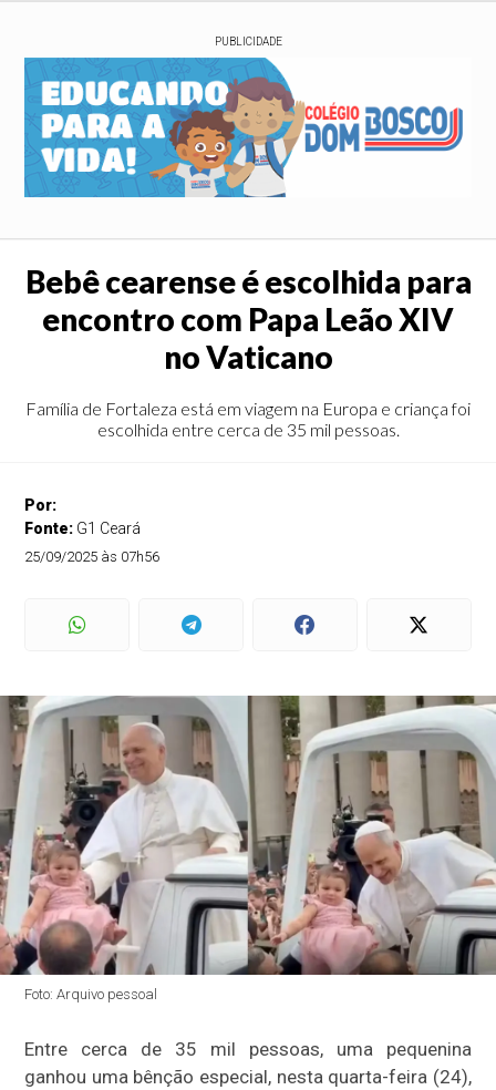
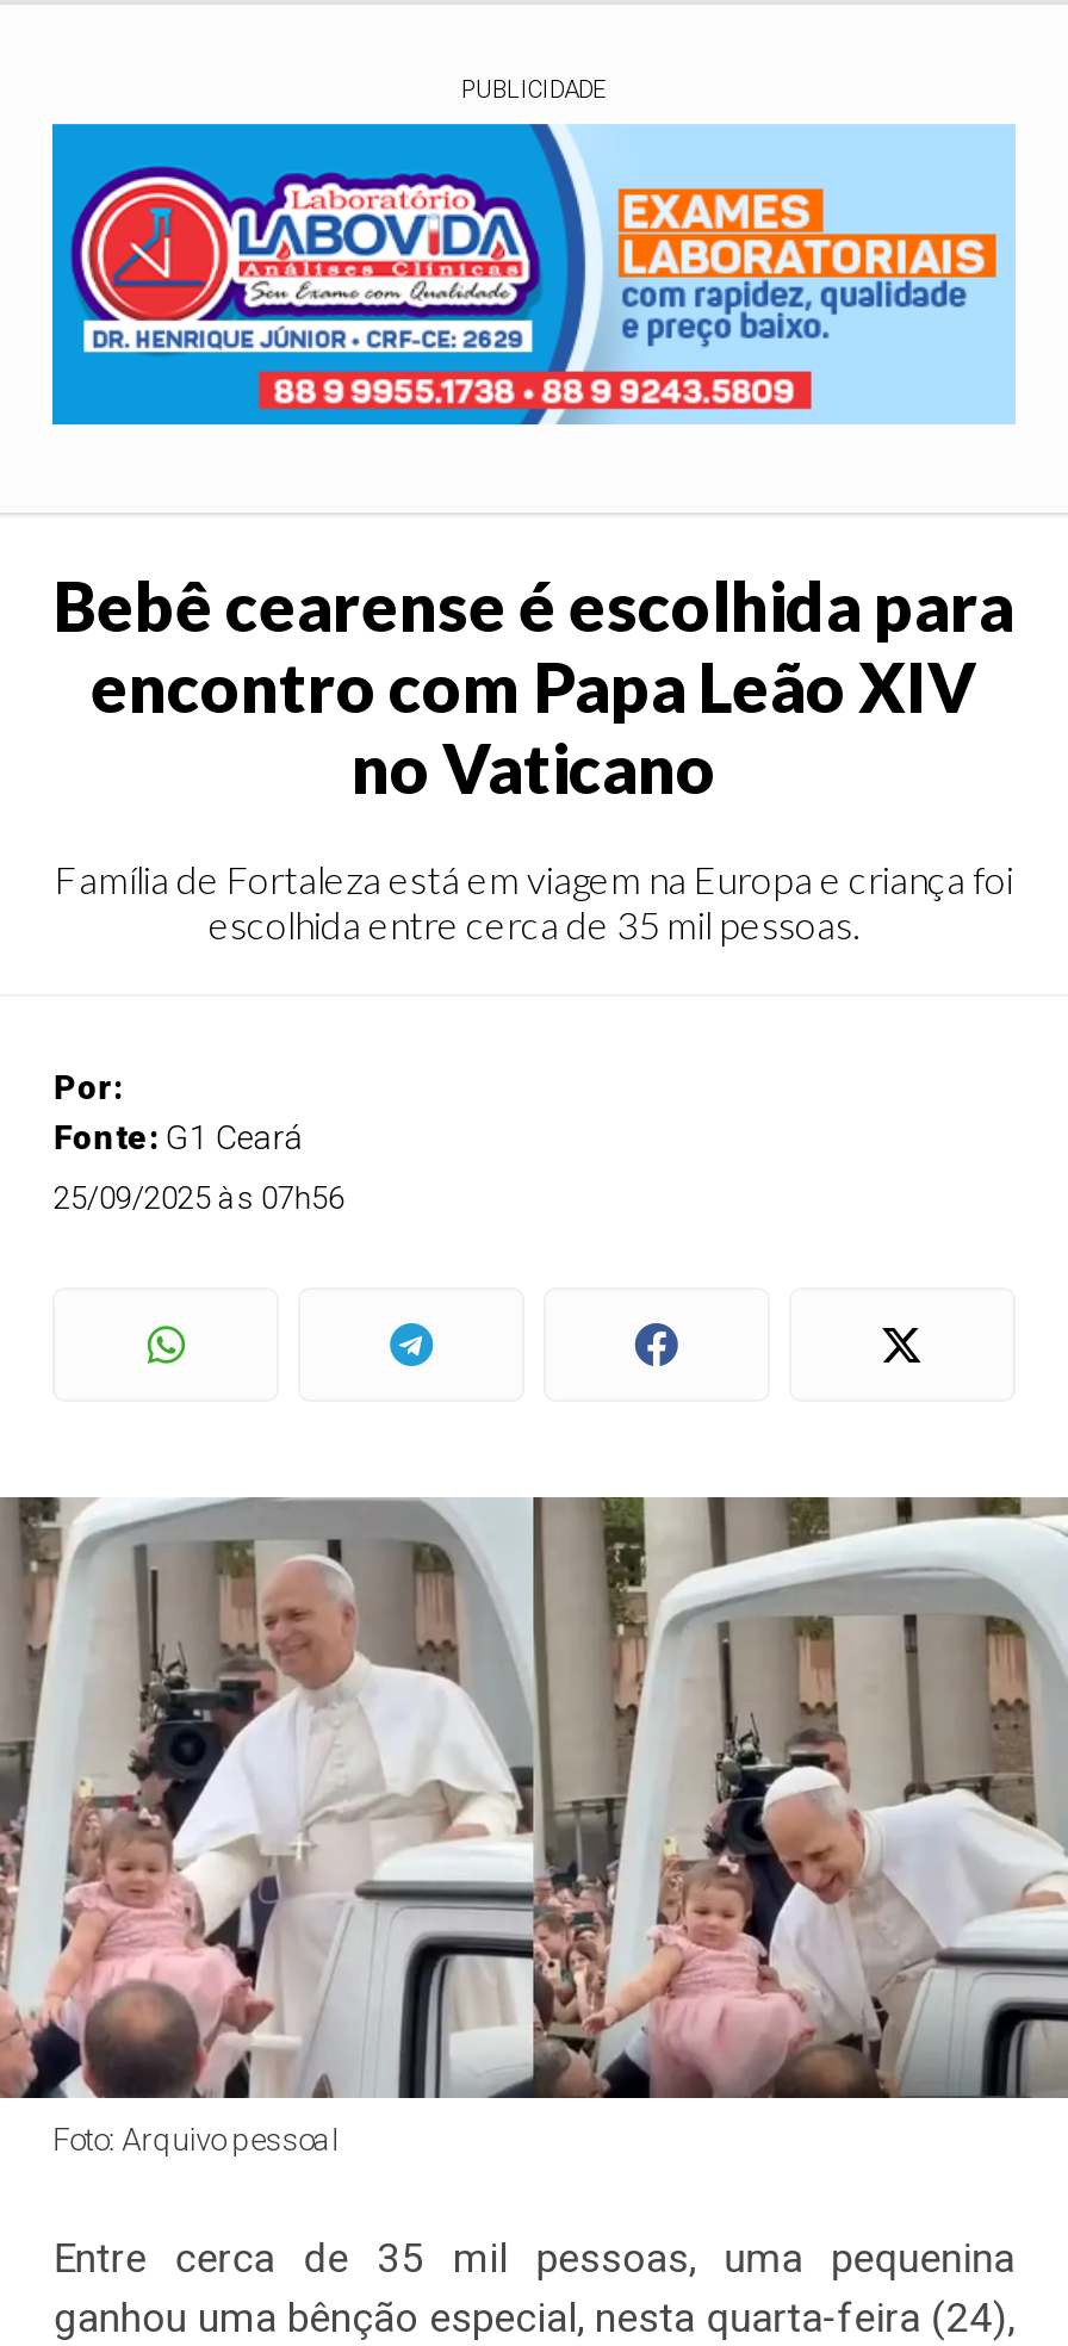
[24,56,471,198] [image] -> [55,124,1016,427] [image]

